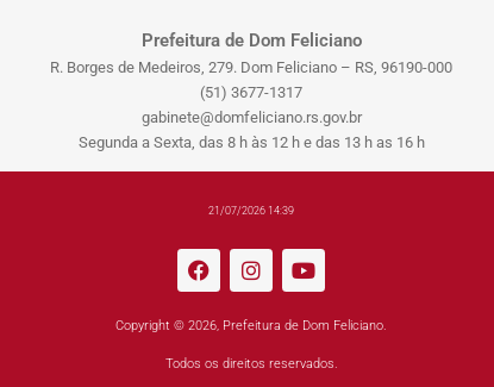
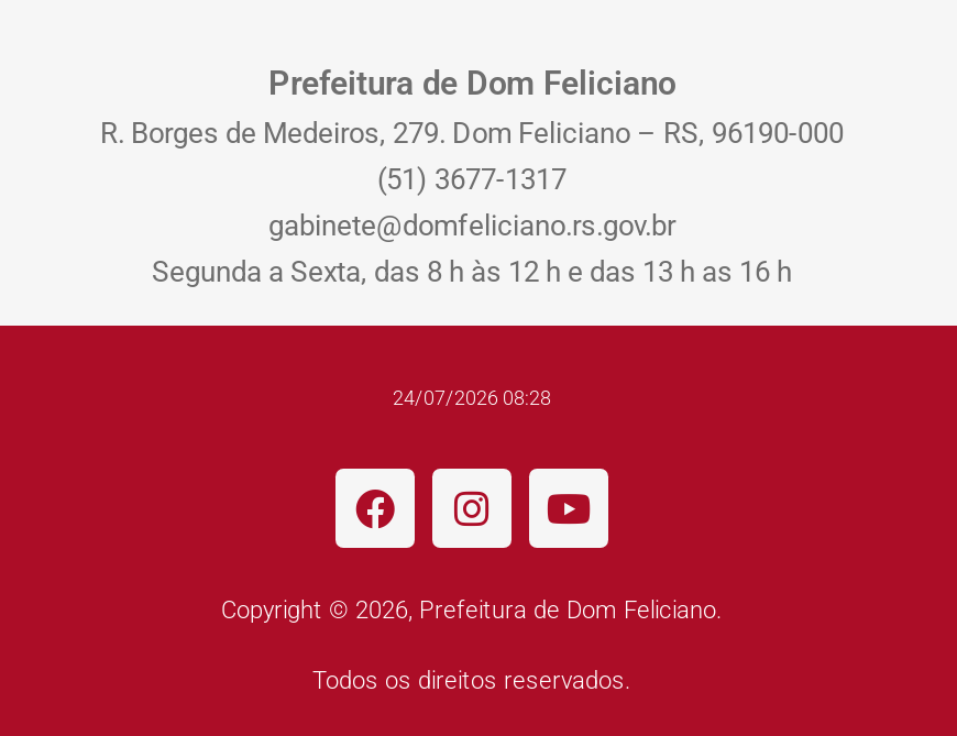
[208,205,294,216] 21/07/2026 14:39 -> [393,387,551,409] 24/07/2026 08:28

